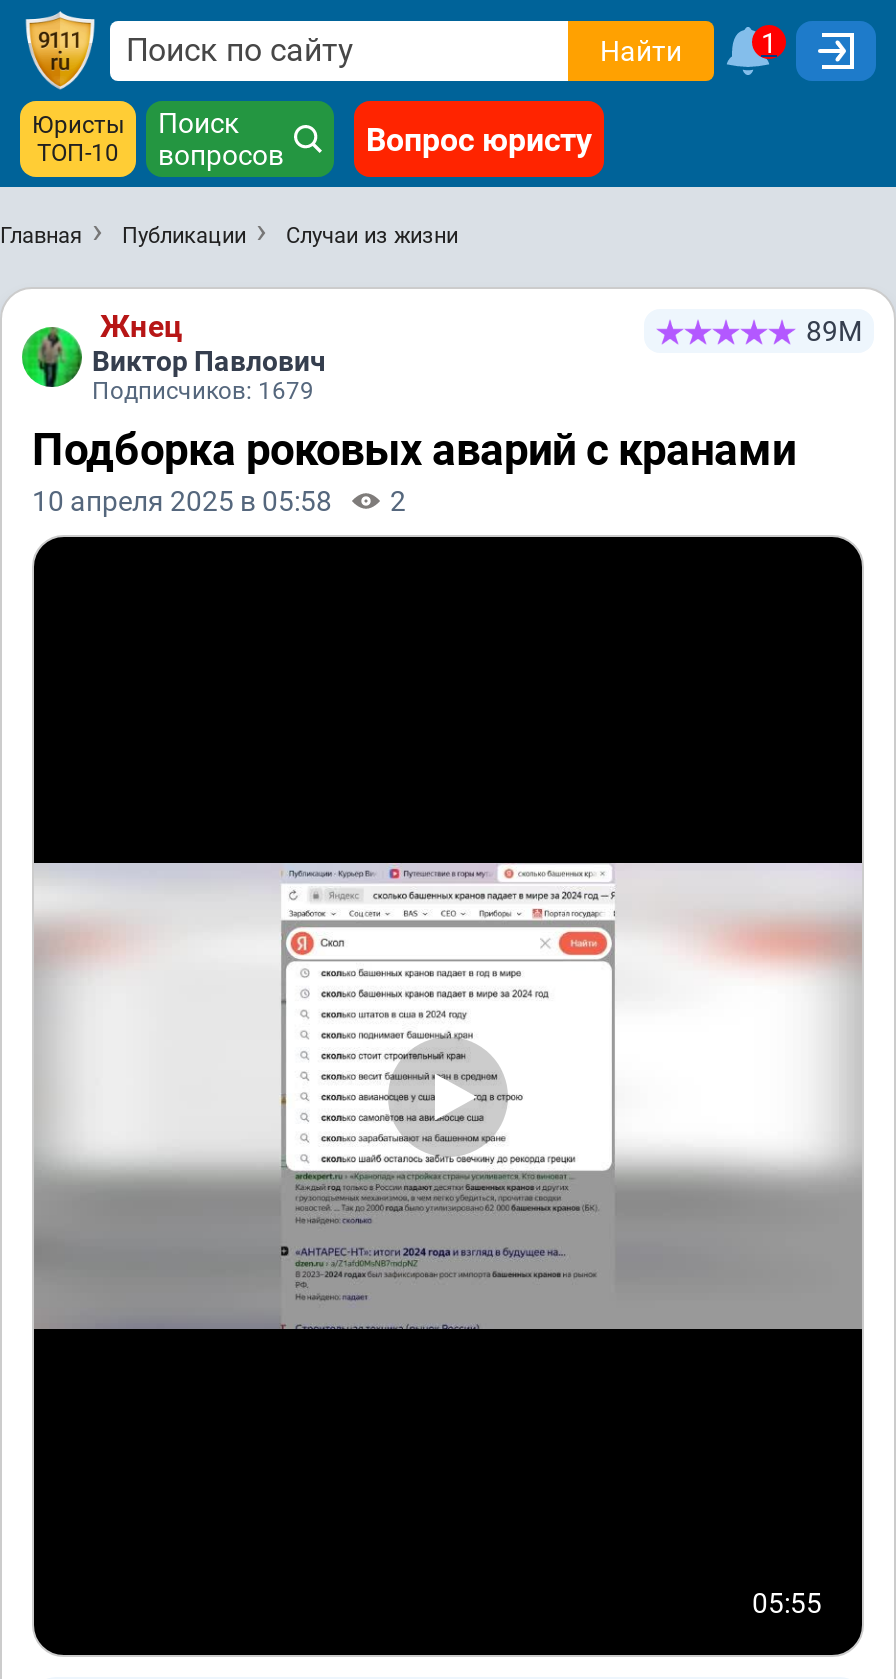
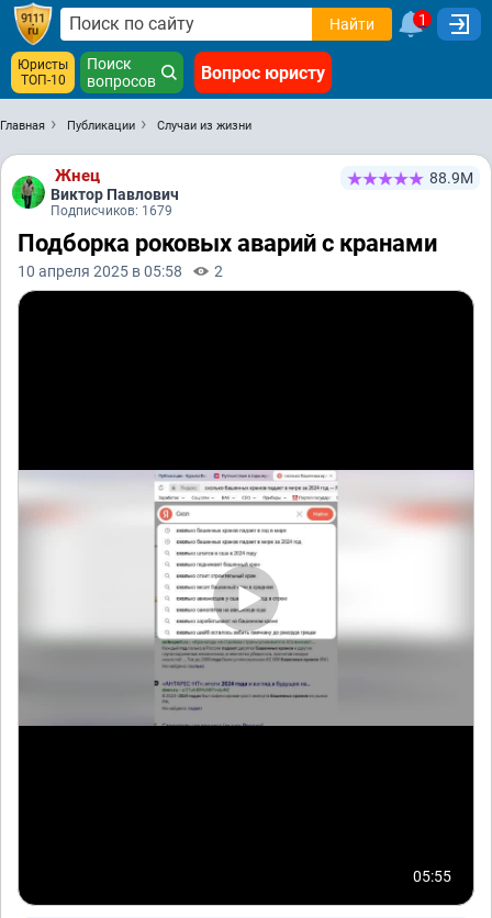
[806,315,862,347] 89М -> [429,169,473,187] 88.9М

